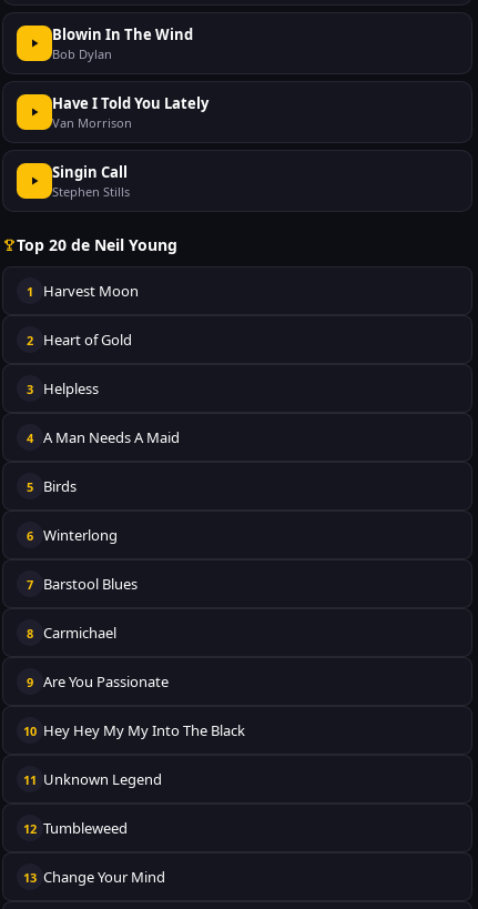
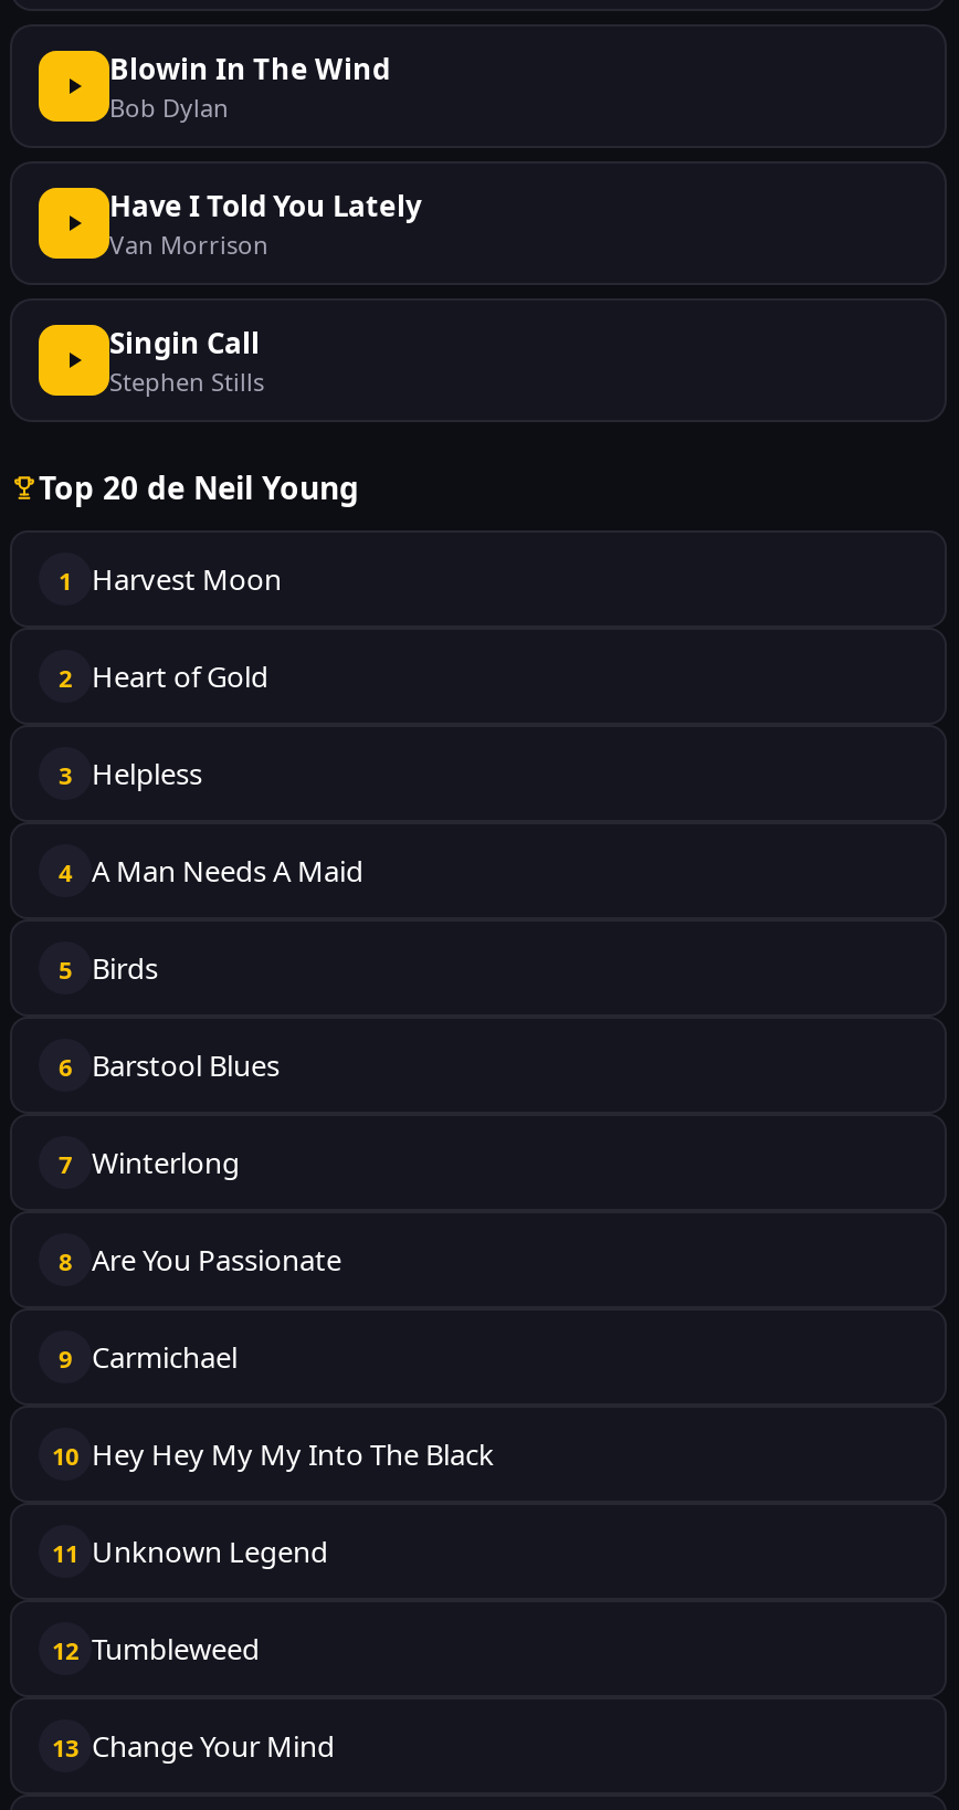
[27,525,118,545] 6 Winterlong -> [59,1045,280,1085] 6 Barstool Blues
[27,574,138,594] 7 Barstool Blues -> [59,1143,240,1182] 7 Winterlong
[27,623,116,643] 8 Carmichael -> [59,1240,341,1280] 8 Are You Passionate
[27,671,169,691] 9 Are You Passionate -> [59,1337,238,1377] 9 Carmichael

